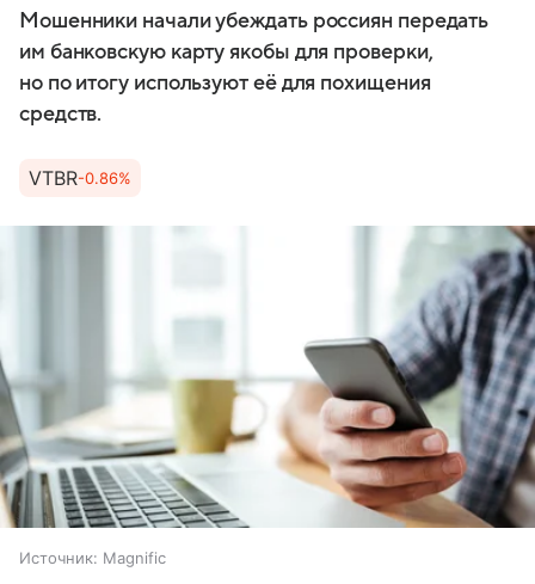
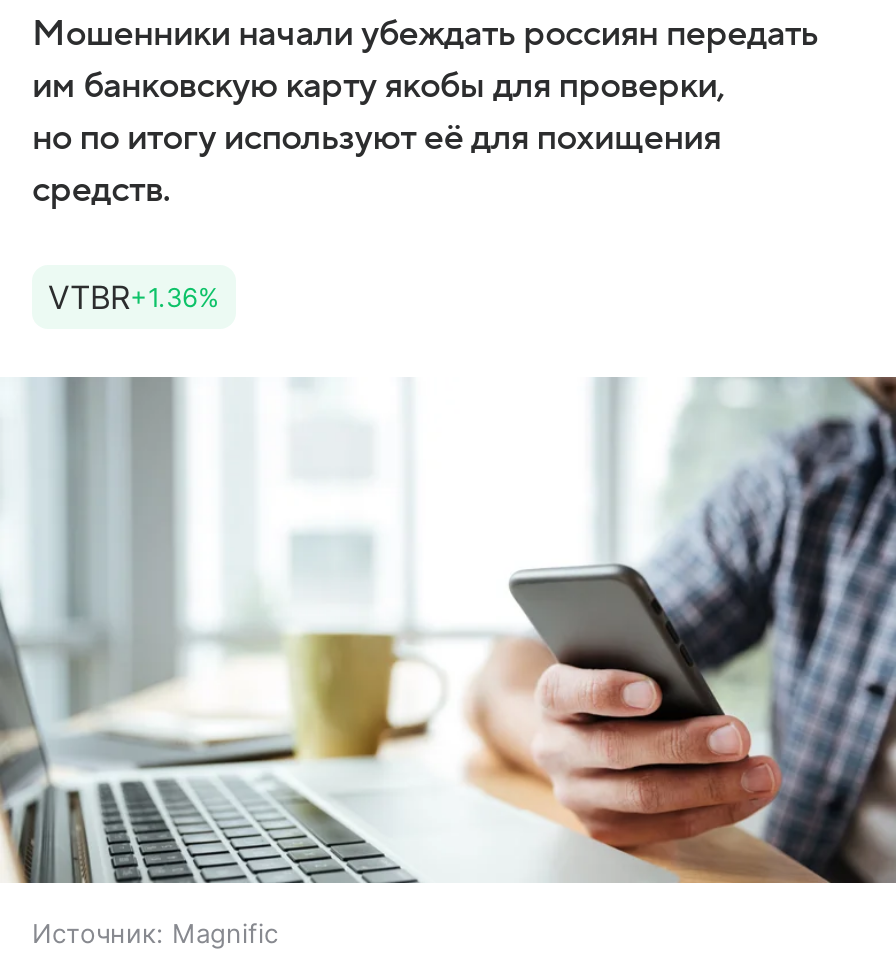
[29,166,131,190] VTBR-0.86% -> [48,277,220,317] VTBR+1.36%

